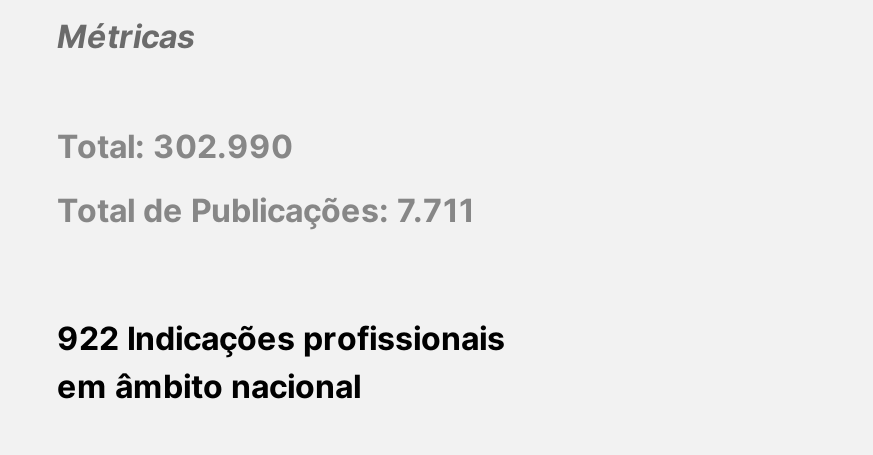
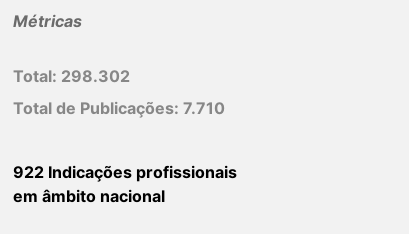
[57,126,293,166] Total: 302.990 -> [13,66,130,86] Total: 298.302
[57,190,475,230] Total de Publicações: 7.711 -> [13,98,225,118] Total de Publicações: 7.710

